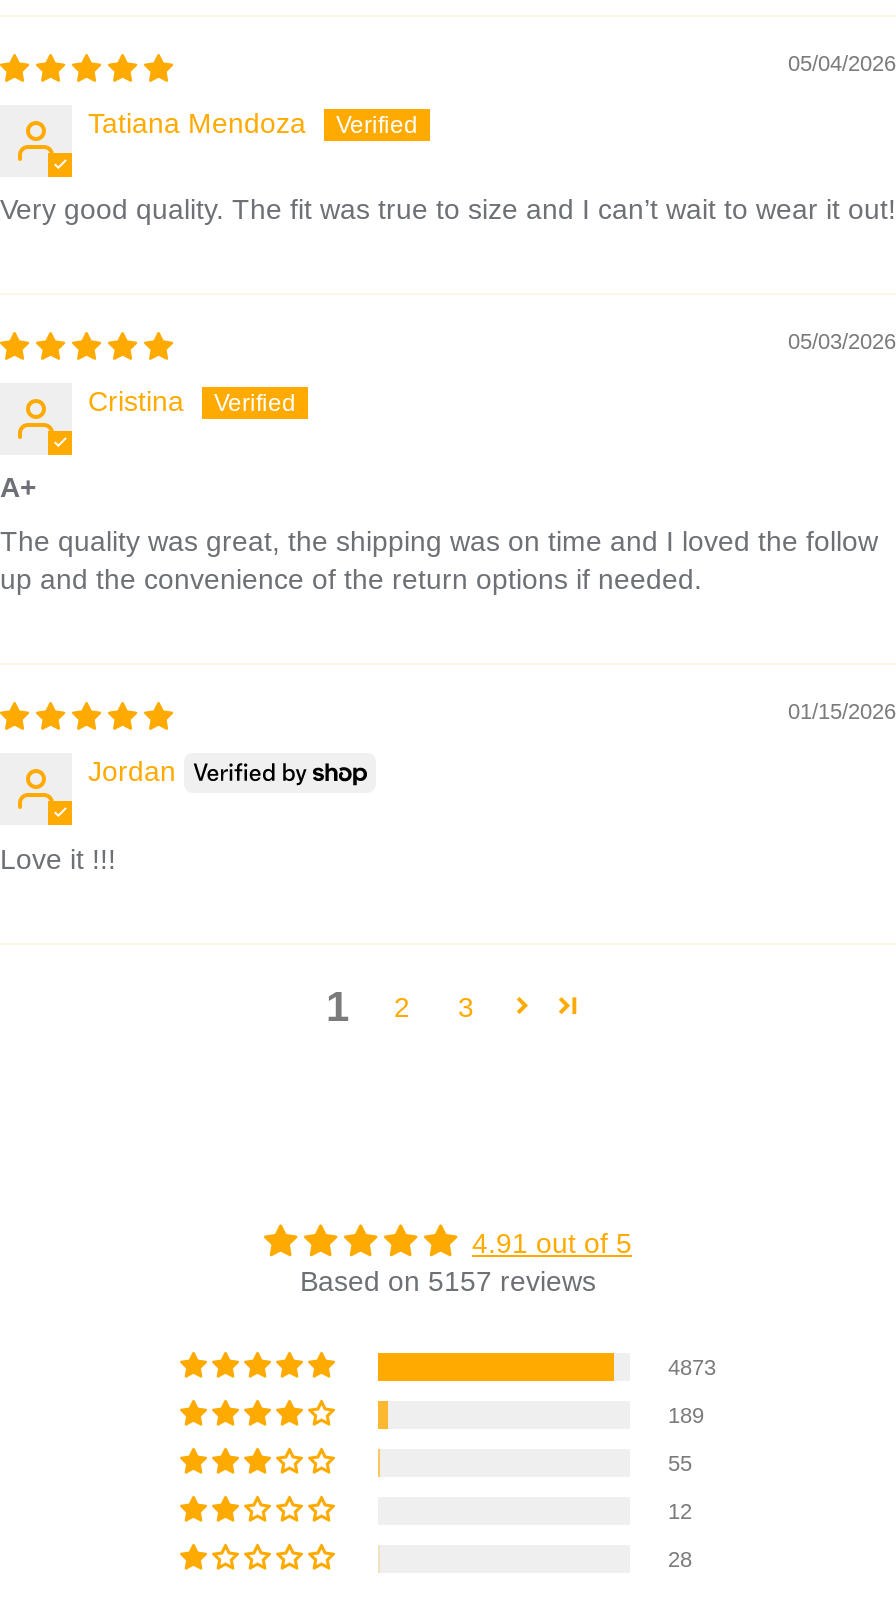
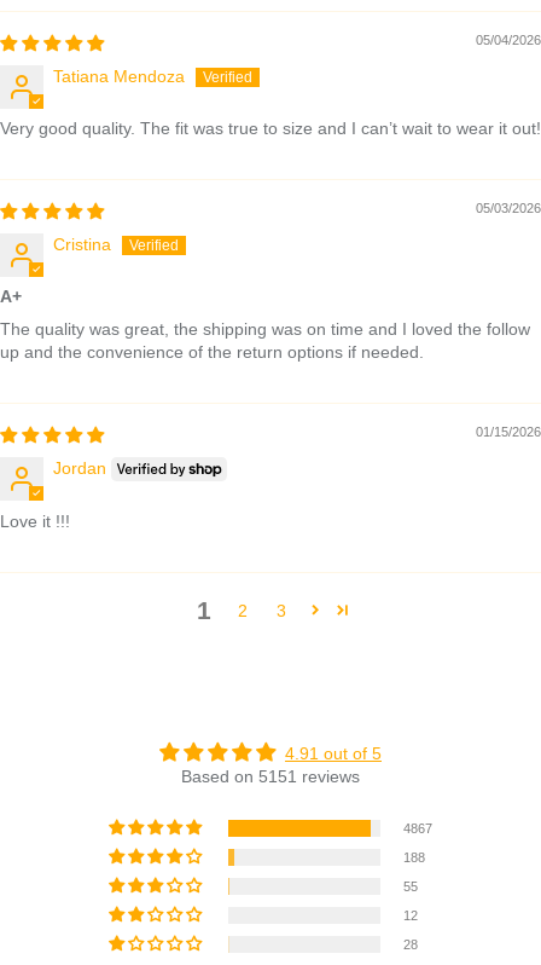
[300,1266,596,1298] Based on 5157 reviews -> [181,767,360,787] Based on 5151 reviews
[668,1354,716,1378] 4873 -> [403,820,432,835] 4867
[668,1402,704,1426] 189 -> [403,850,425,864] 188

